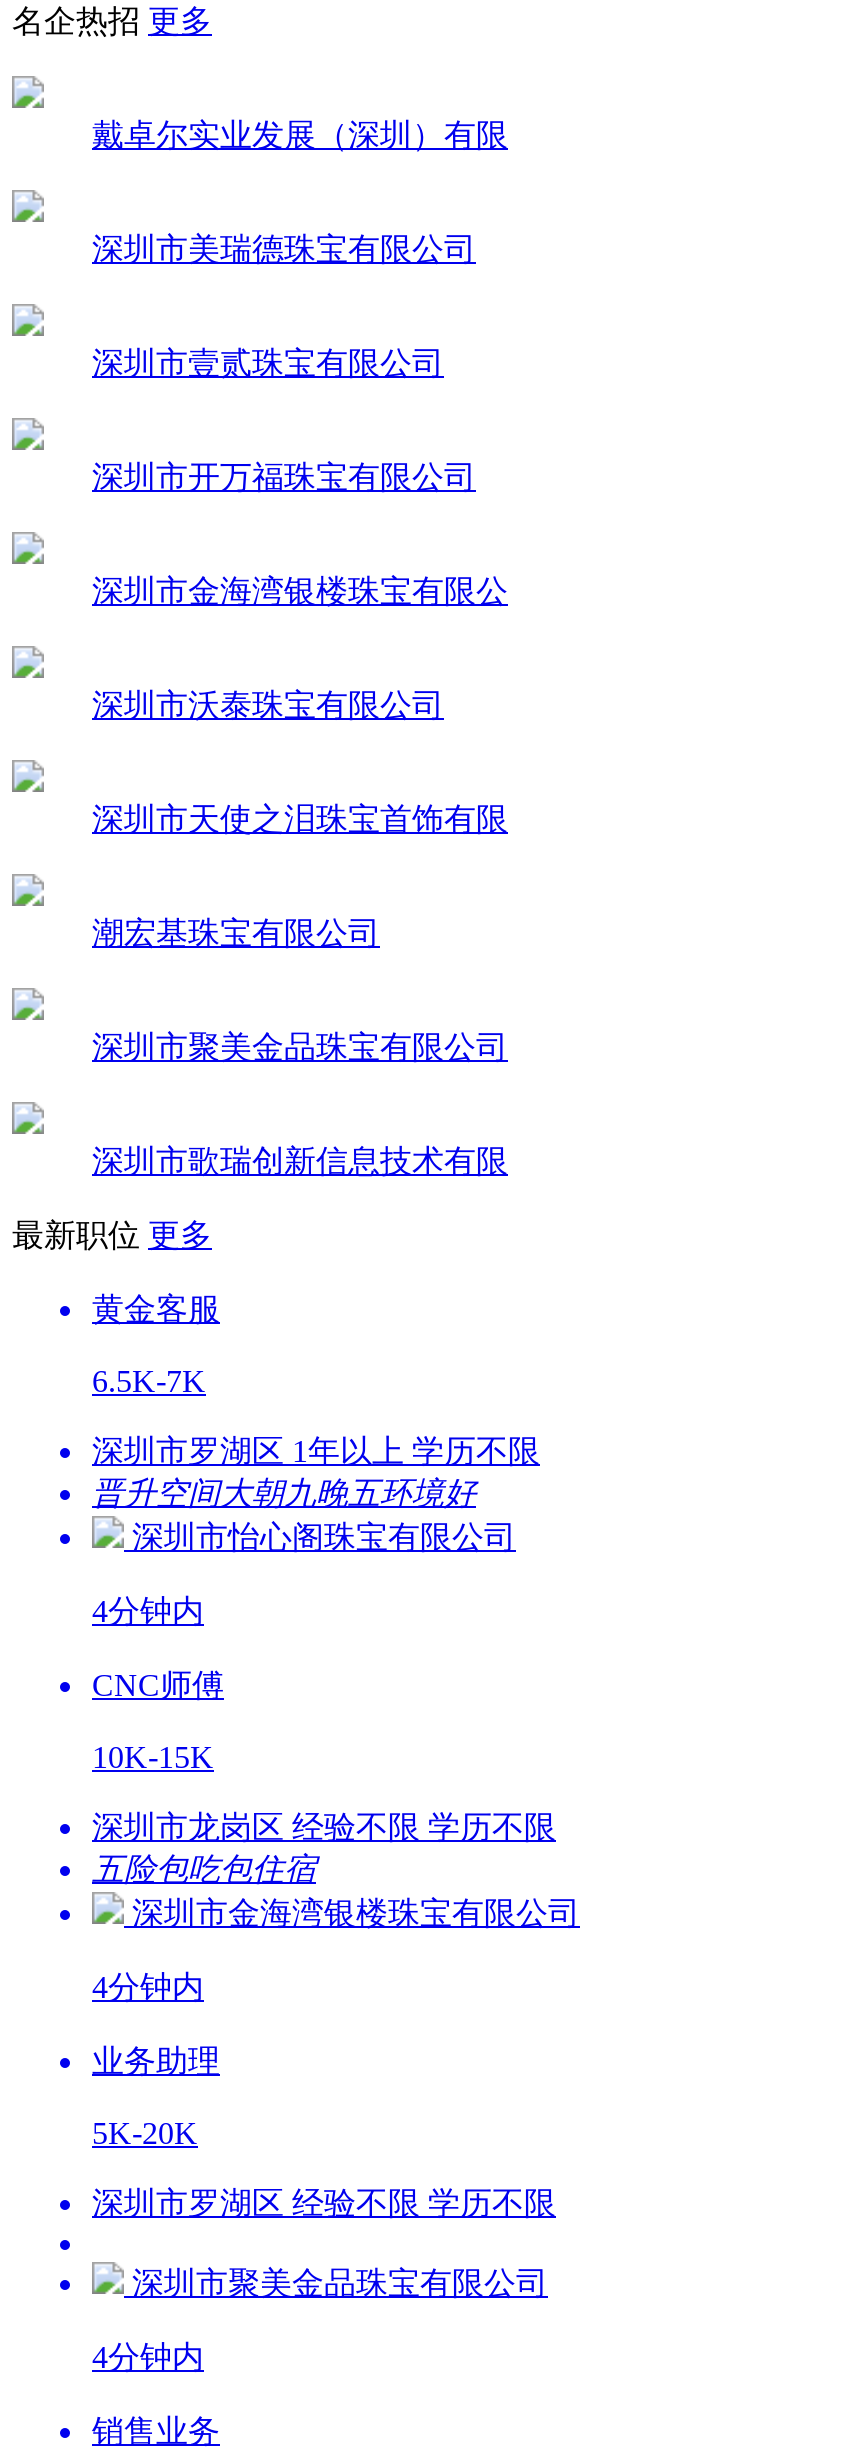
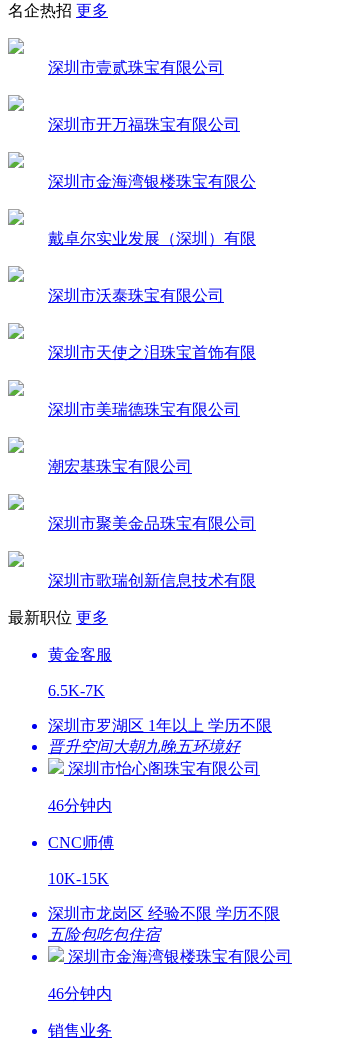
moved [92,118,508,152] -> [48,230,256,247]: 戴卓尔实业发展（深圳）有限
moved [92,232,476,266] -> [48,401,240,418]: 深圳市美瑞德珠宝有限公司
[92,1594,204,1628] 4分钟内 -> [48,797,112,814] 46分钟内
[92,1970,556,2374] 4分钟内 | 业务助理 | 5K-20K | 深圳市罗湖区 经验不限 学历不限 | 深圳市聚美金品珠宝有限公司 | 4分钟内 -> [48,985,112,1002] 46分钟内

